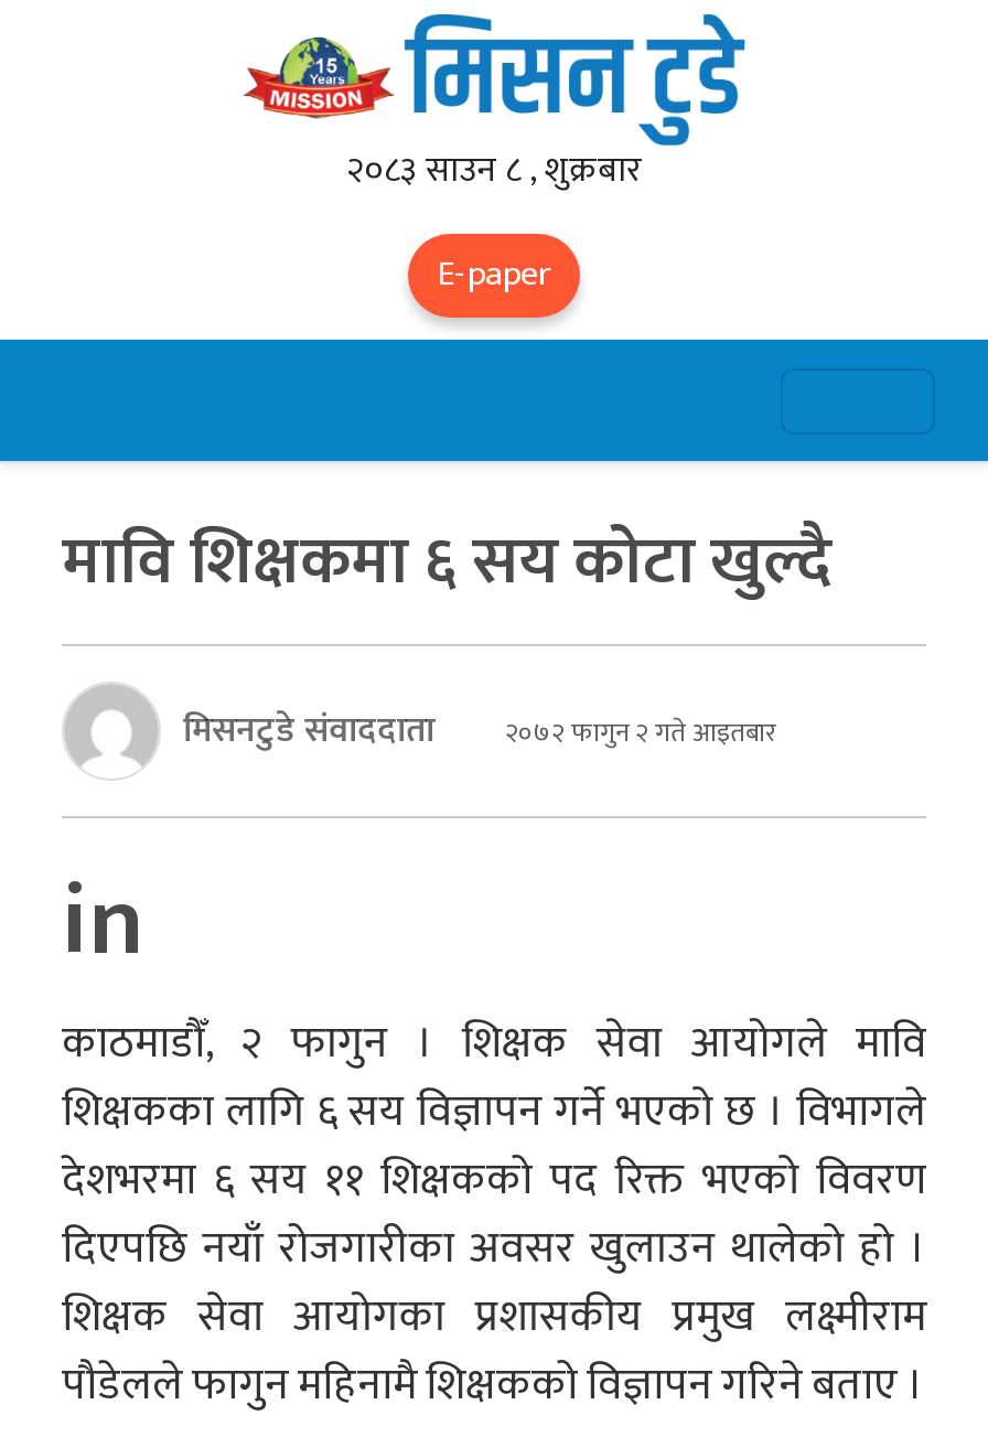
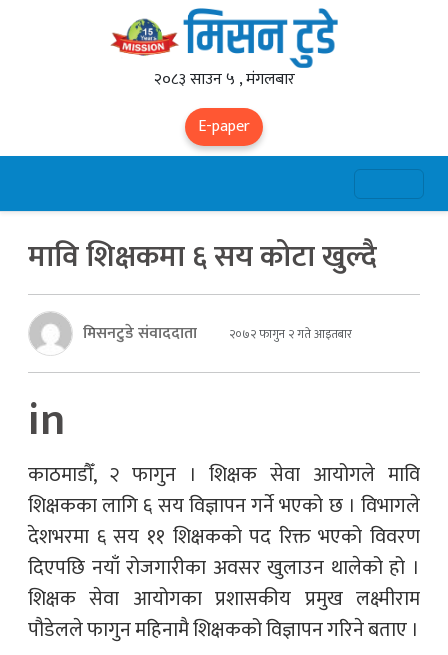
[346,141,642,201] २०८३ साउन ८ , शुक्रबार -> [153,66,294,93] २०८३ साउन ५ , मंगलबार

